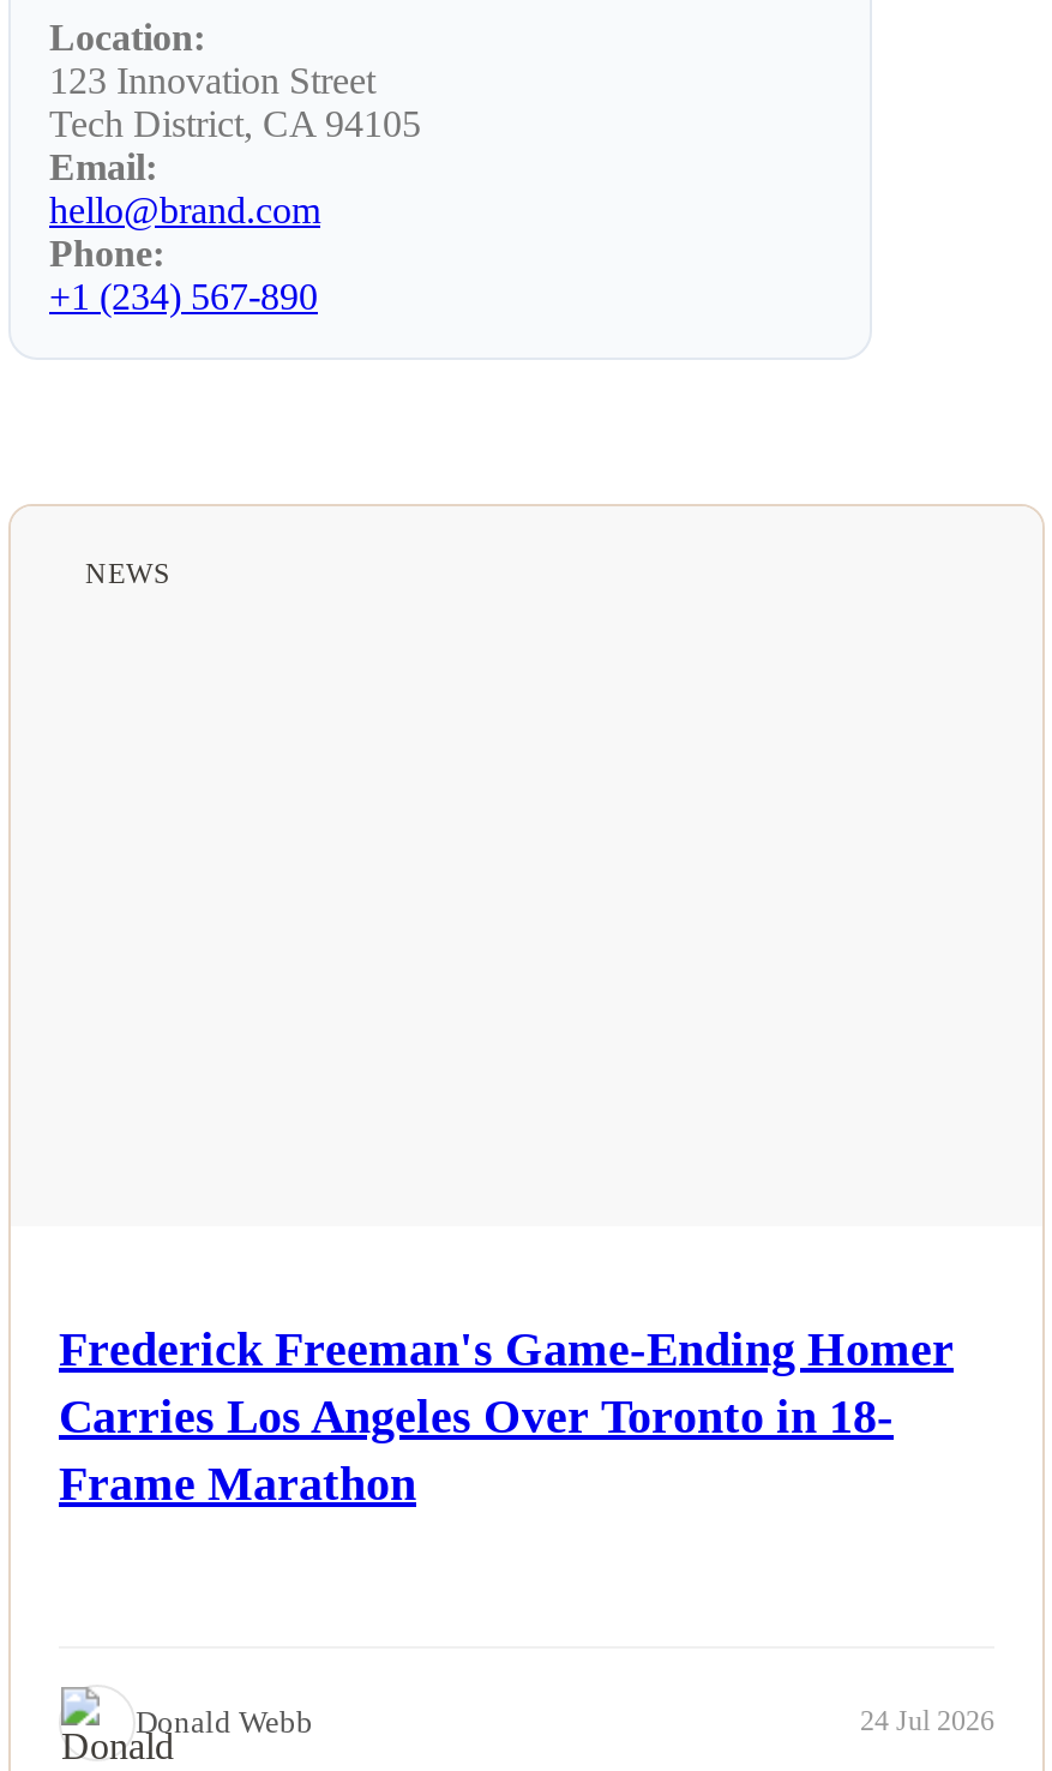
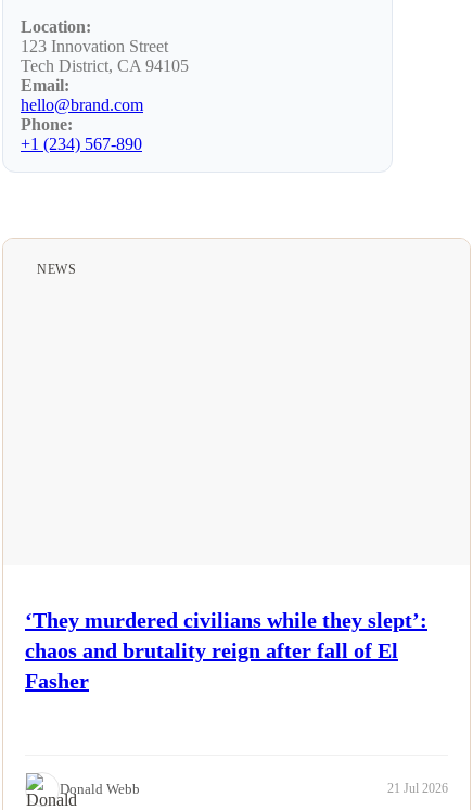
[59,1321,954,1508] Frederick Freeman's Game-Ending Homer | Carries Los Angeles Over Toronto in 18- | Frame Marathon -> [25,608,427,692] ‘They murdered civilians while they slept’: | chaos and brutality reign after fall of El | Fasher
[860,1704,994,1738] 24 Jul 2026 -> [387,781,448,796] 21 Jul 2026

